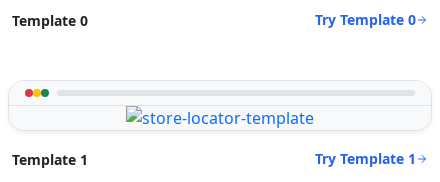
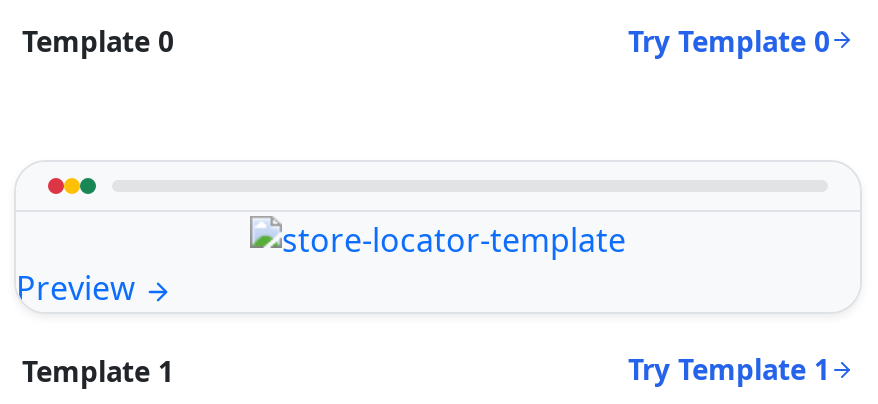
none -> [16,265,144,309] Preview

